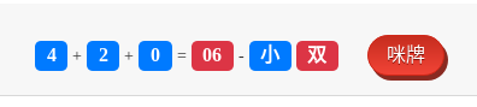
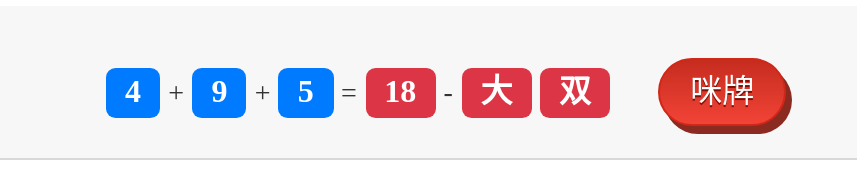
[98,44,108,65] 2 -> [211,74,227,108] 9
[150,44,160,65] 0 -> [298,74,314,108] 5
[202,44,222,65] 06 -> [384,74,416,108] 18
[261,44,280,65] 小 -> [481,74,513,108] 大

